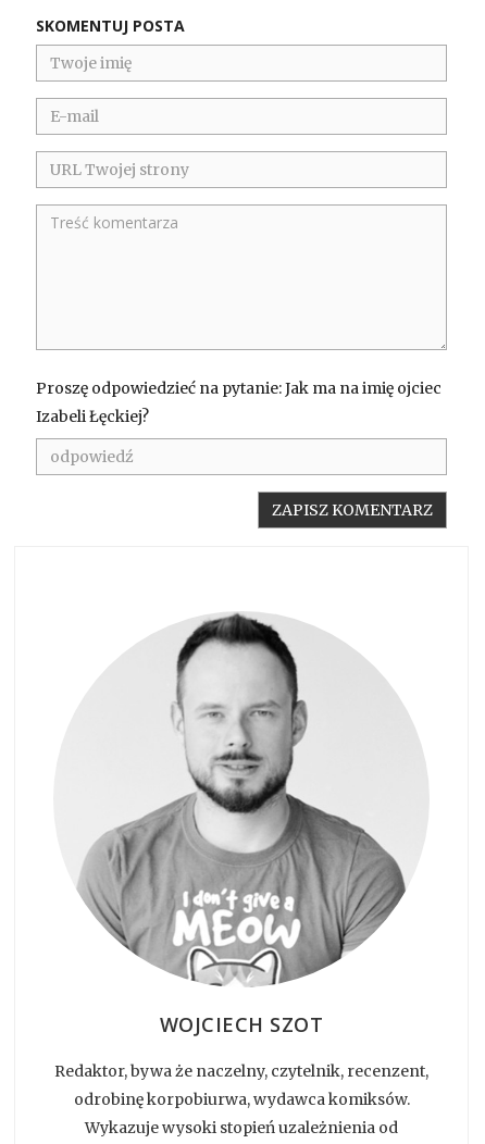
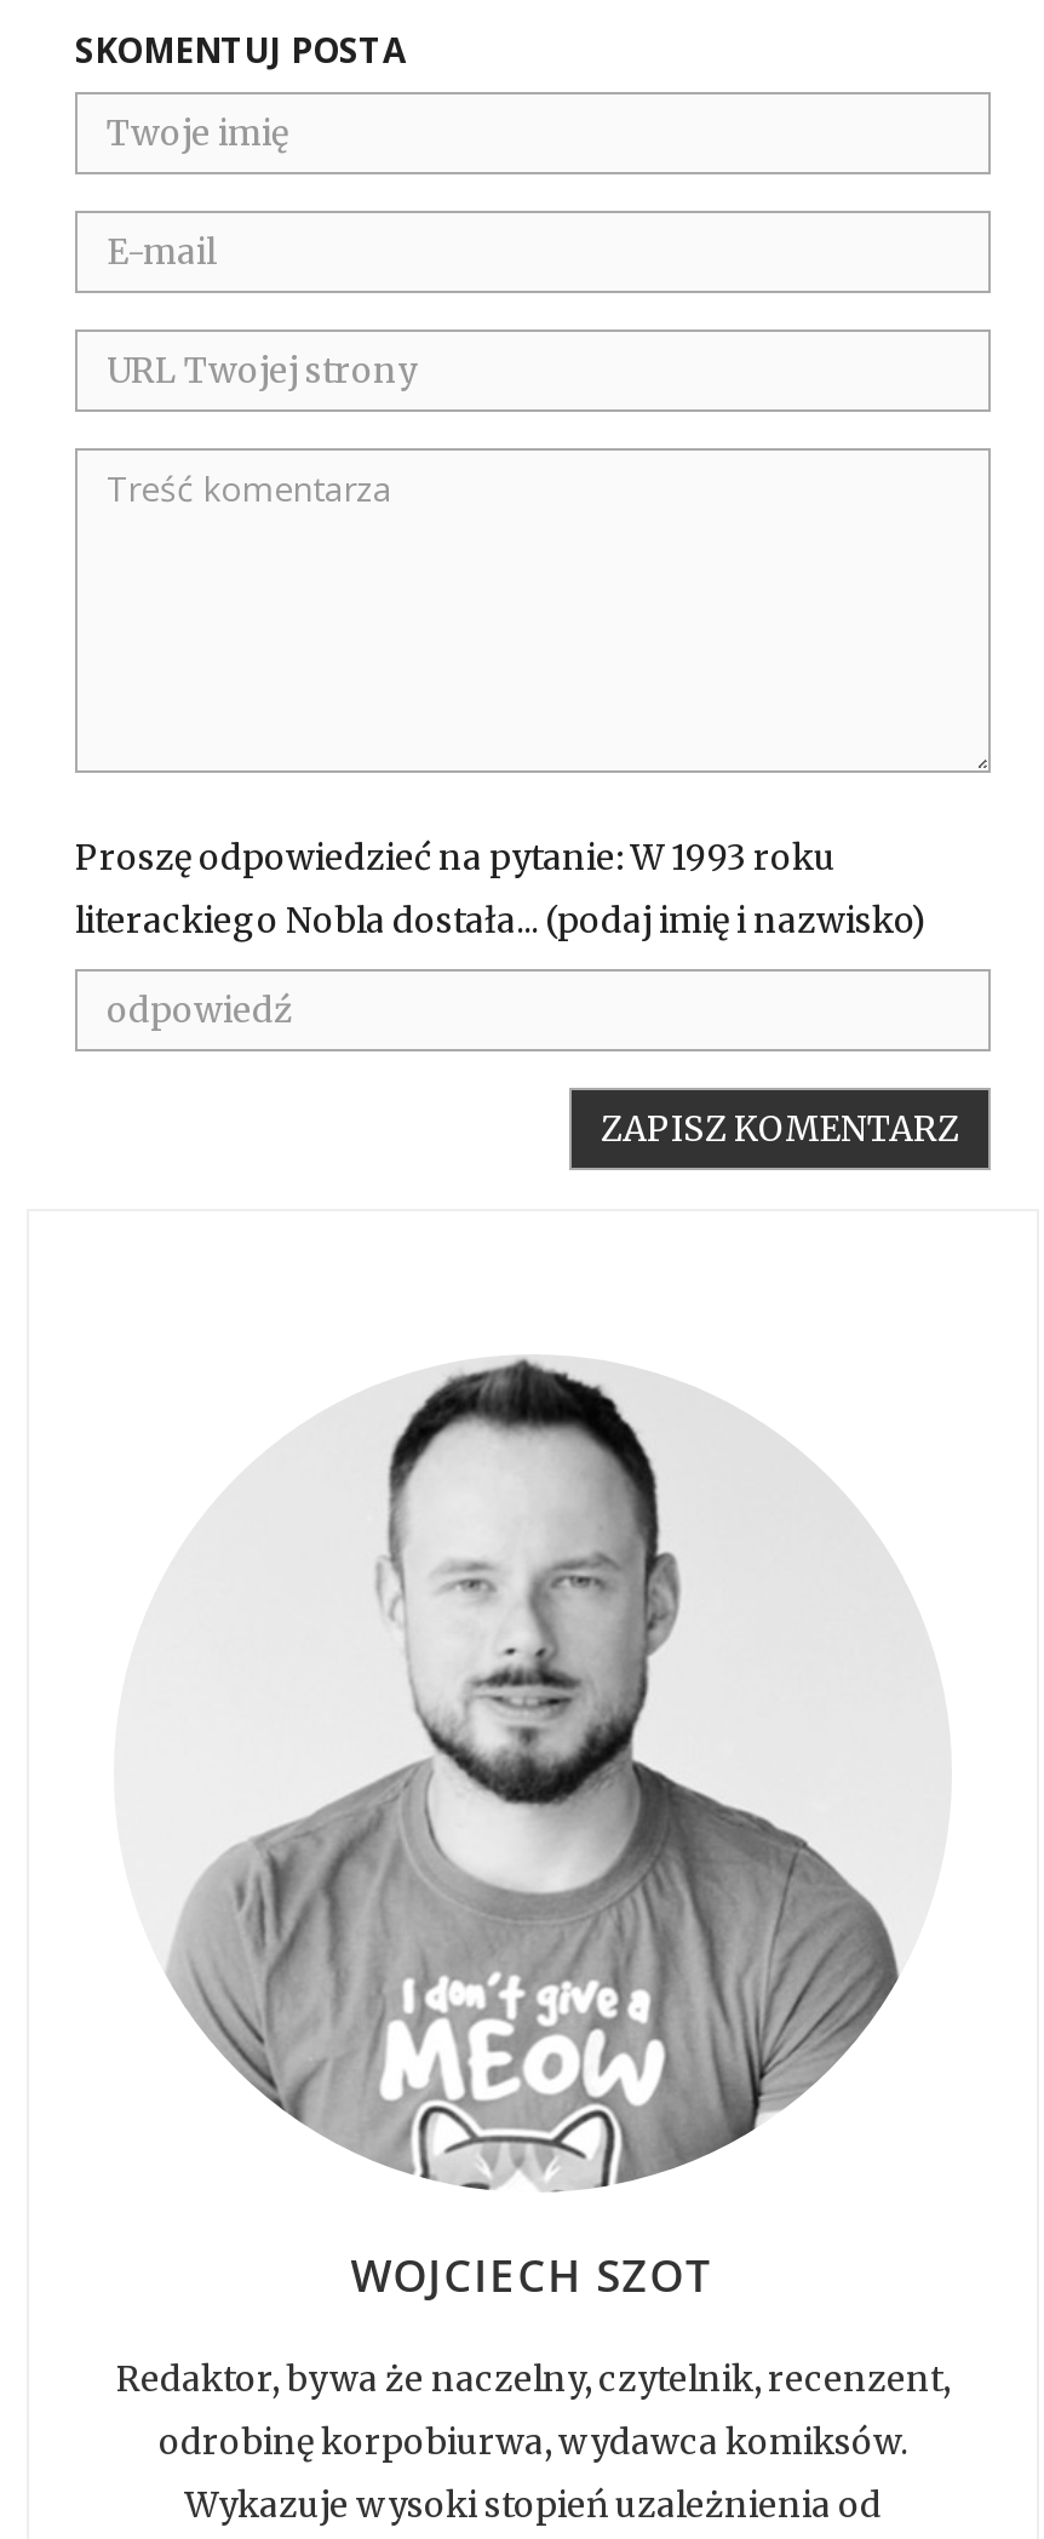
[36,378,442,426] Proszę odpowiedzieć na pytanie: Jak ma na imię ojciec | Izabeli Łęckiej? -> [75,835,928,941] Proszę odpowiedzieć na pytanie: W 1993 roku | literackiego Nobla dostała... (podaj imię i nazwisko)

